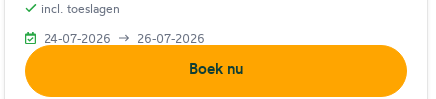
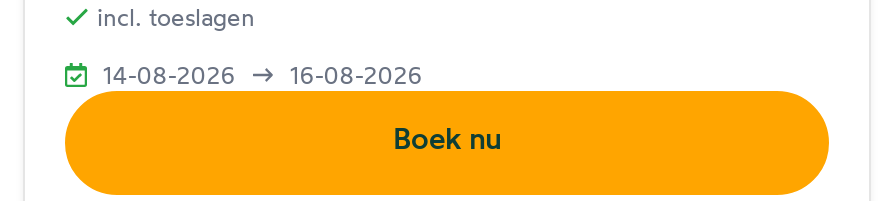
[43,33,110,45] 24-07-2026 -> [102,67,236,91] 14-08-2026
[137,33,205,45] 26-07-2026 -> [289,67,423,91] 16-08-2026

